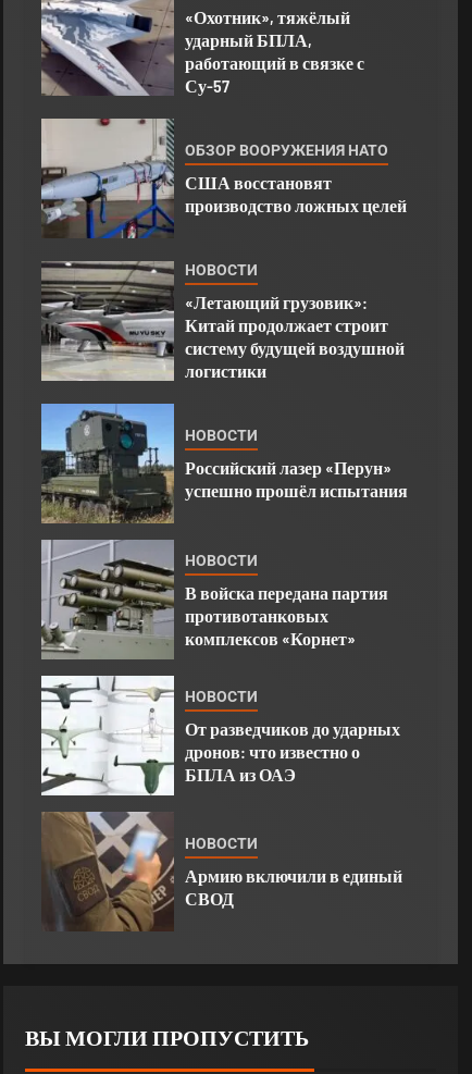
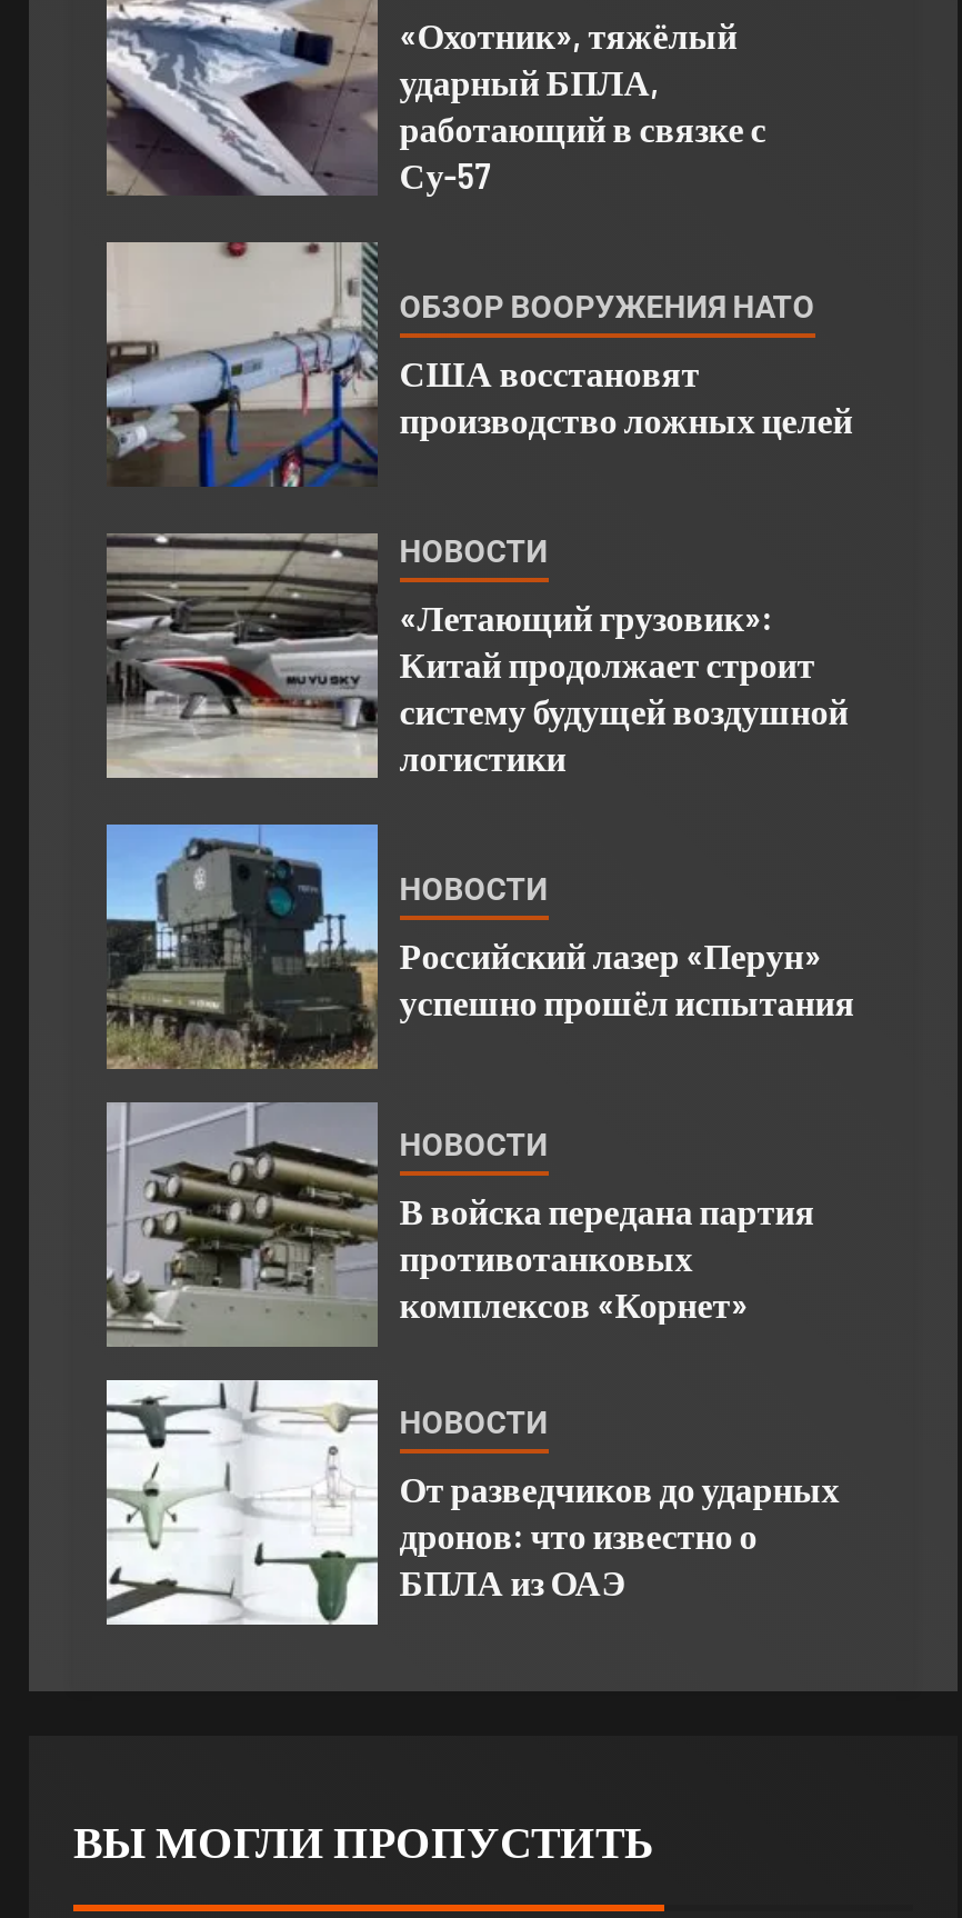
[41,812,402,931] [image] | НОВОСТИ | Армию включили в единый | СВОД -> none

